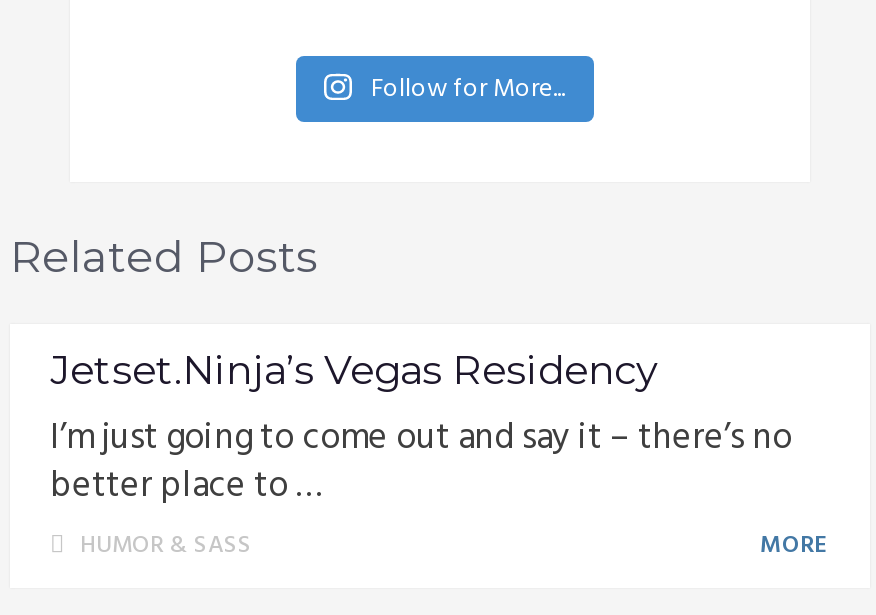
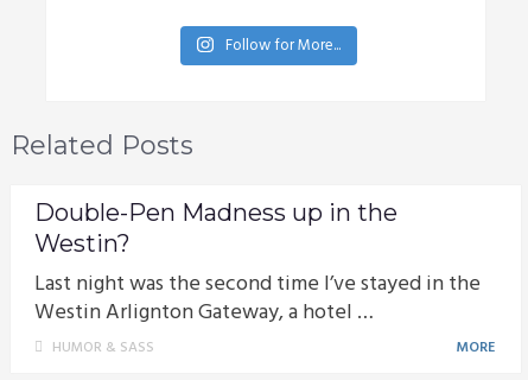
[50,346,792,516] Jetset.Ninja’s Vegas Residency | I’m just going to come out and say it – there’s no | better place to … -> [34,198,481,330] Double-Pen Madness up in the | Westin? | Last night was the second time I’ve stayed in the | Westin Arlignton Gateway, a hotel …

